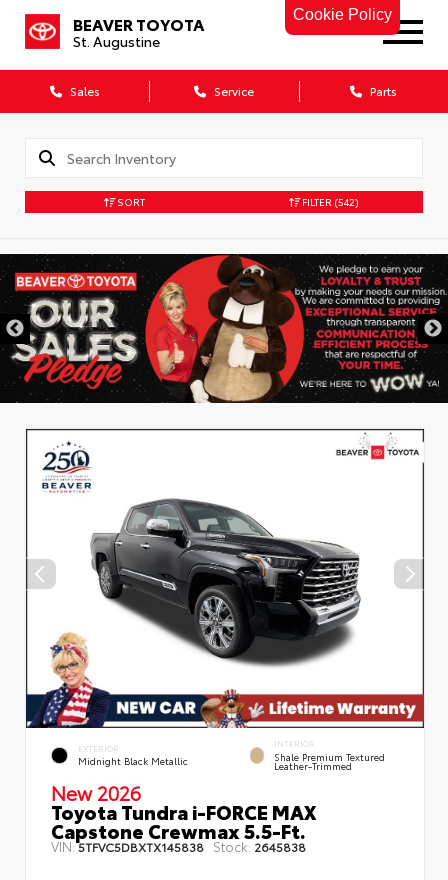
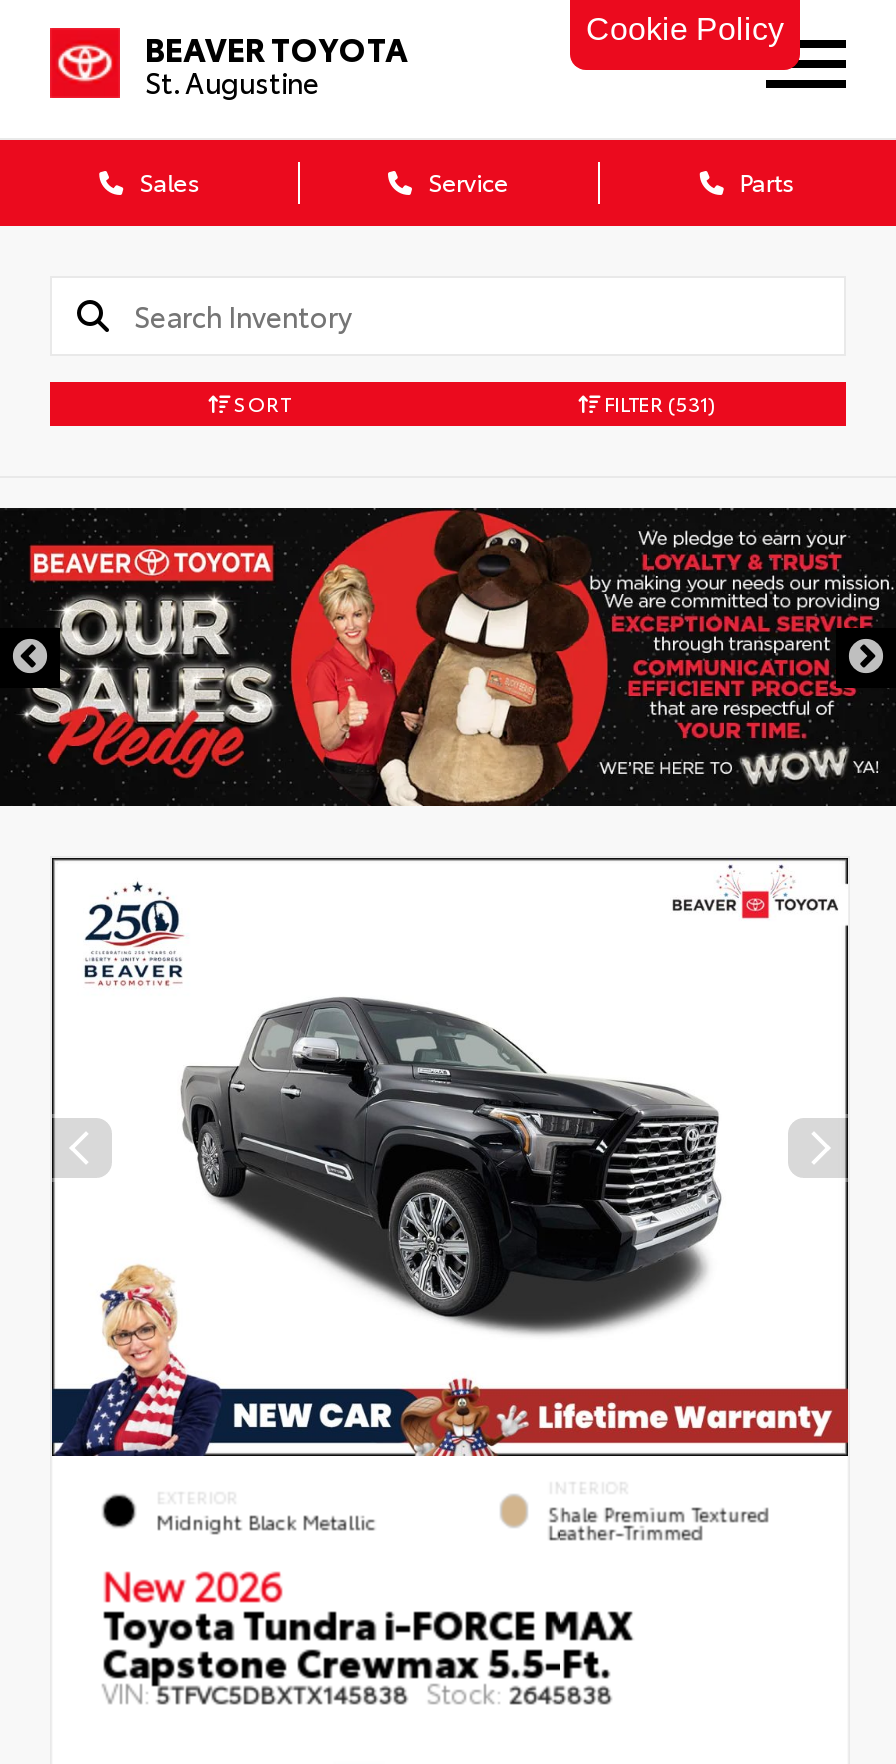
[299,194,358,209] FILTER (542) -> [600,388,716,418] FILTER (531)

